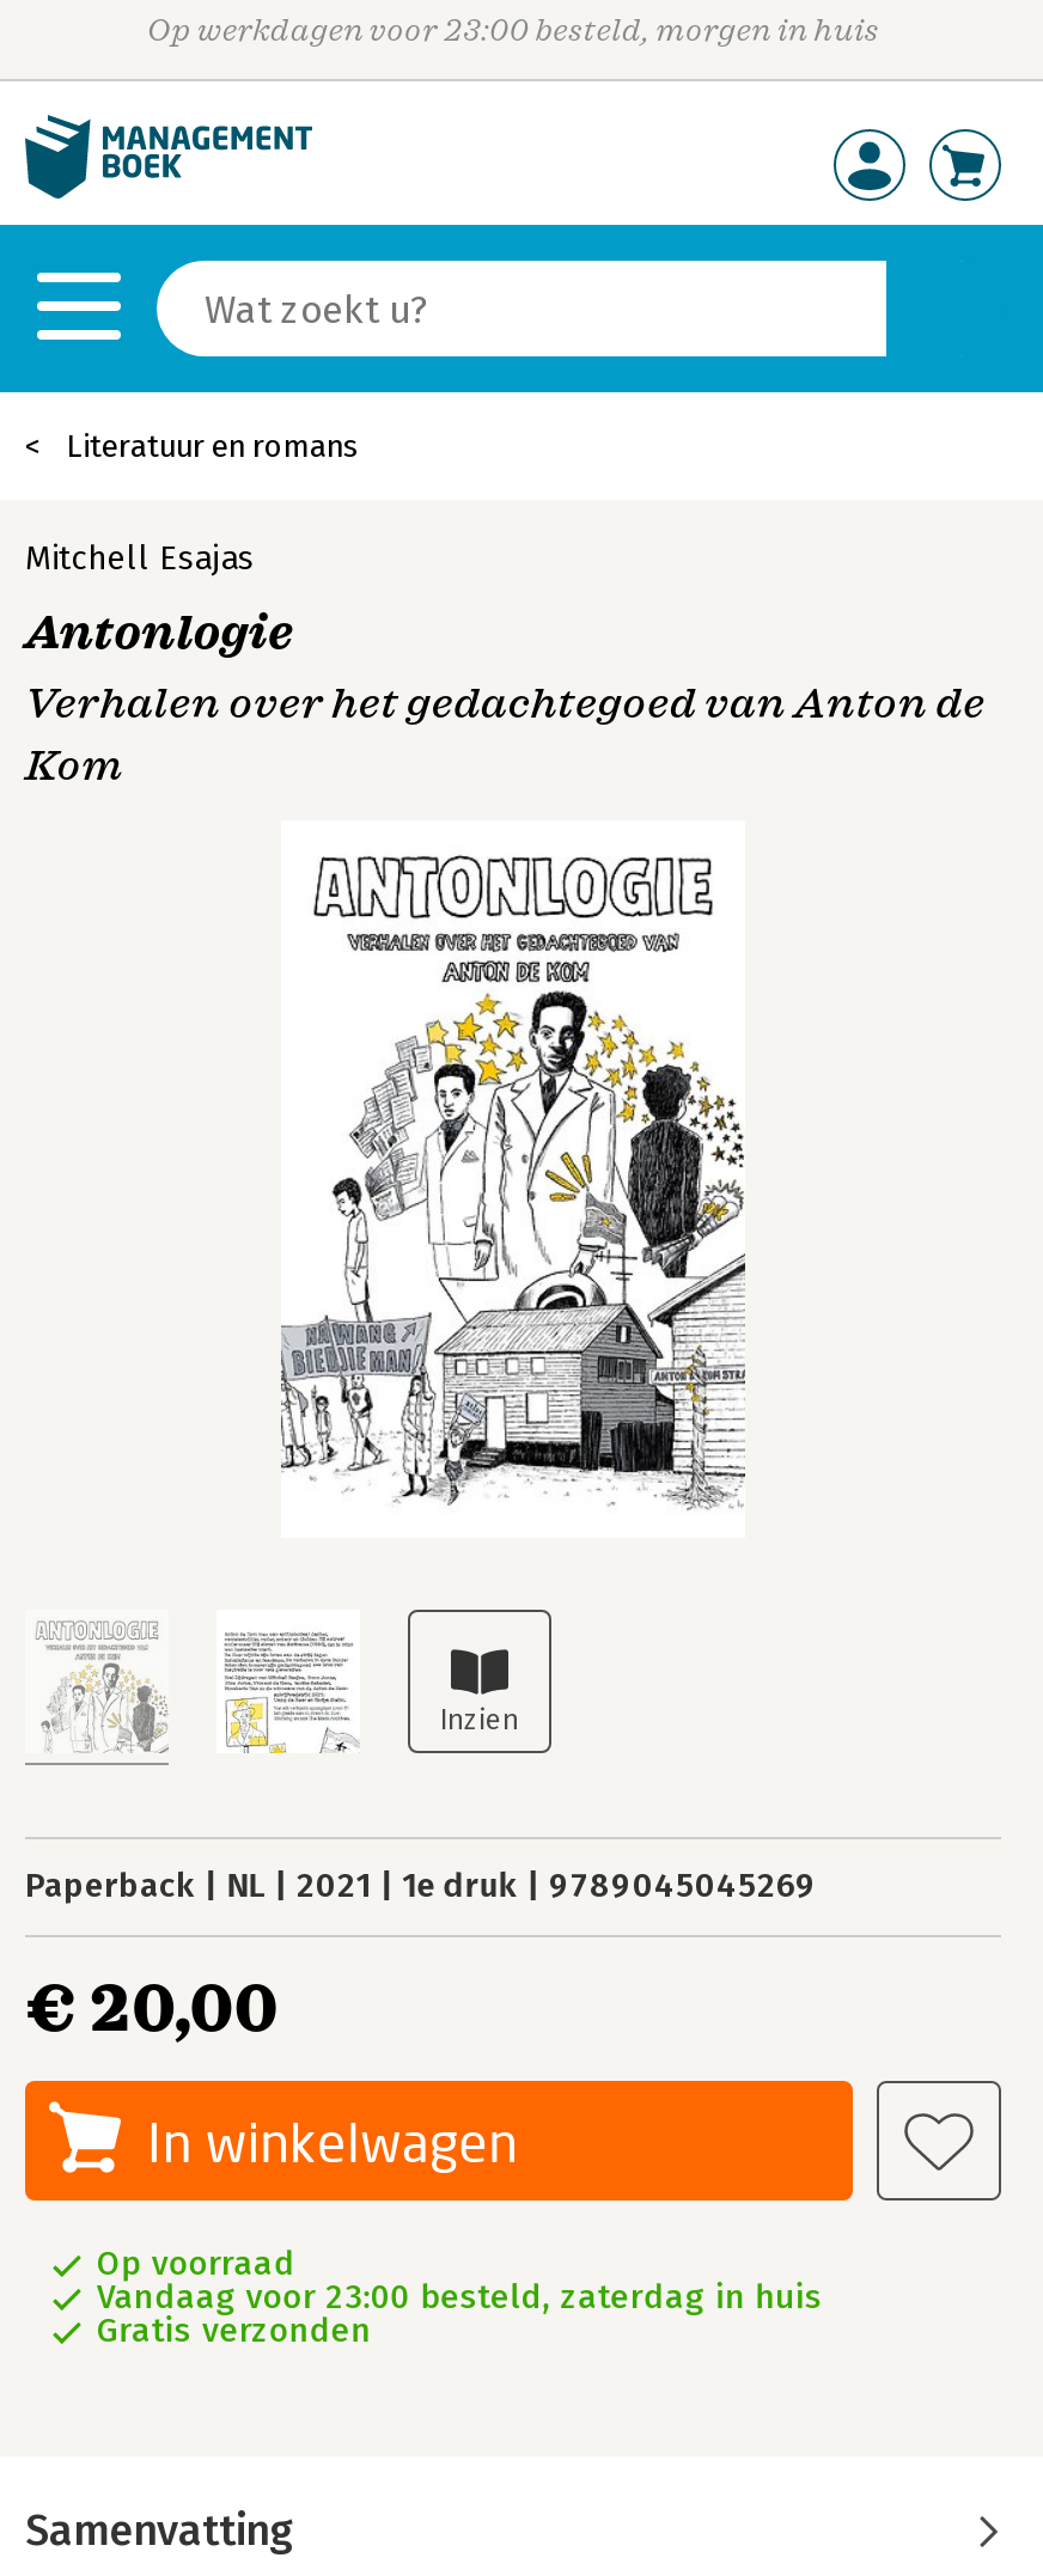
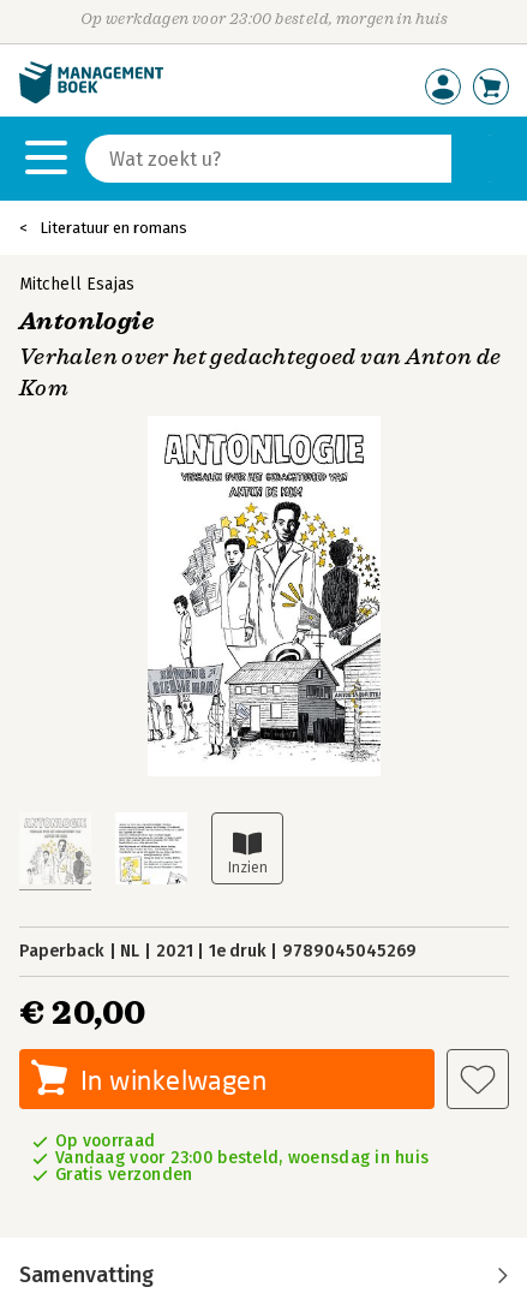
[97,2277,822,2318] Vandaag voor 23:00 besteld, zaterdag in huis -> [55,1148,429,1168] Vandaag voor 23:00 besteld, woensdag in huis

